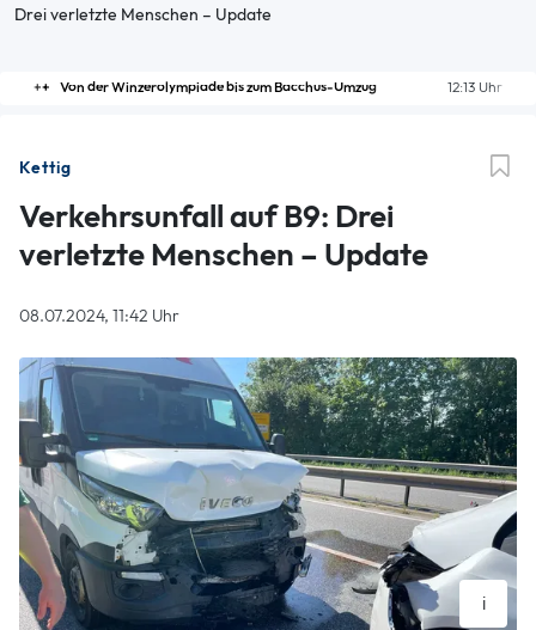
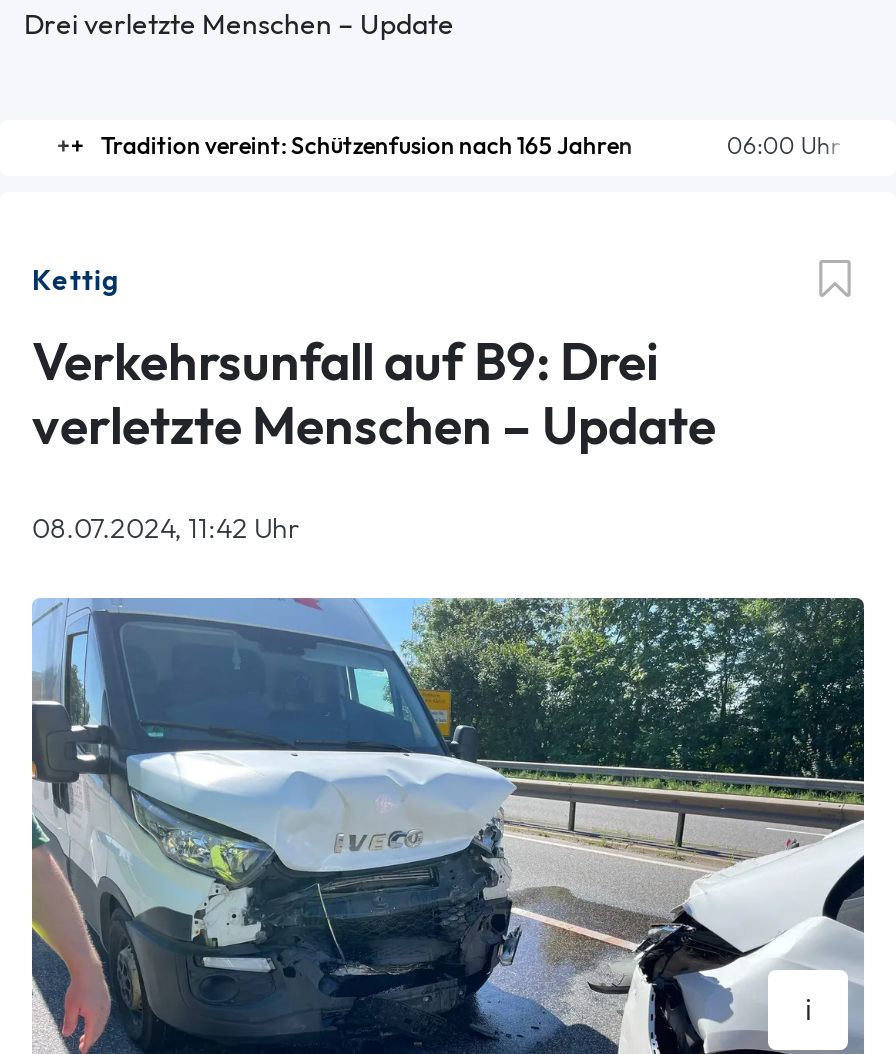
[60,78,502,97] 12:13 Uhr | Von der Winzerolympiade bis zum Bacchus-Umzug -> [100,130,840,162] 06:00 Uhr | Tradition vereint: Schützenfusion nach 165 Jahren

